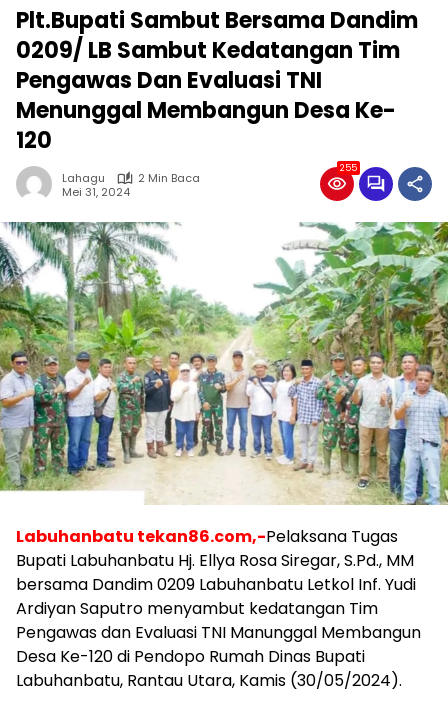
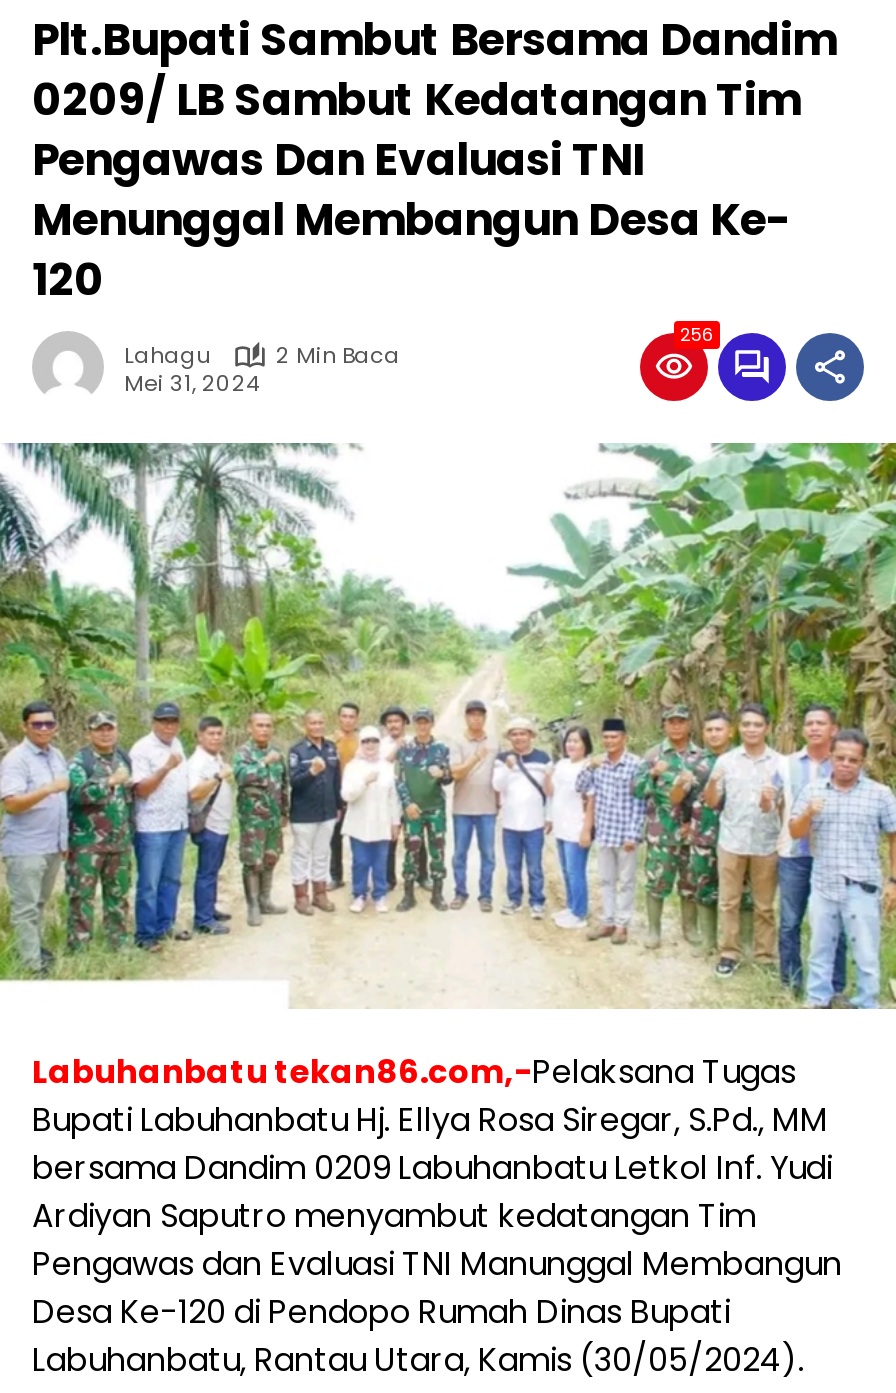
[340,162,357,174] 255 -> [680,323,714,347] 256

